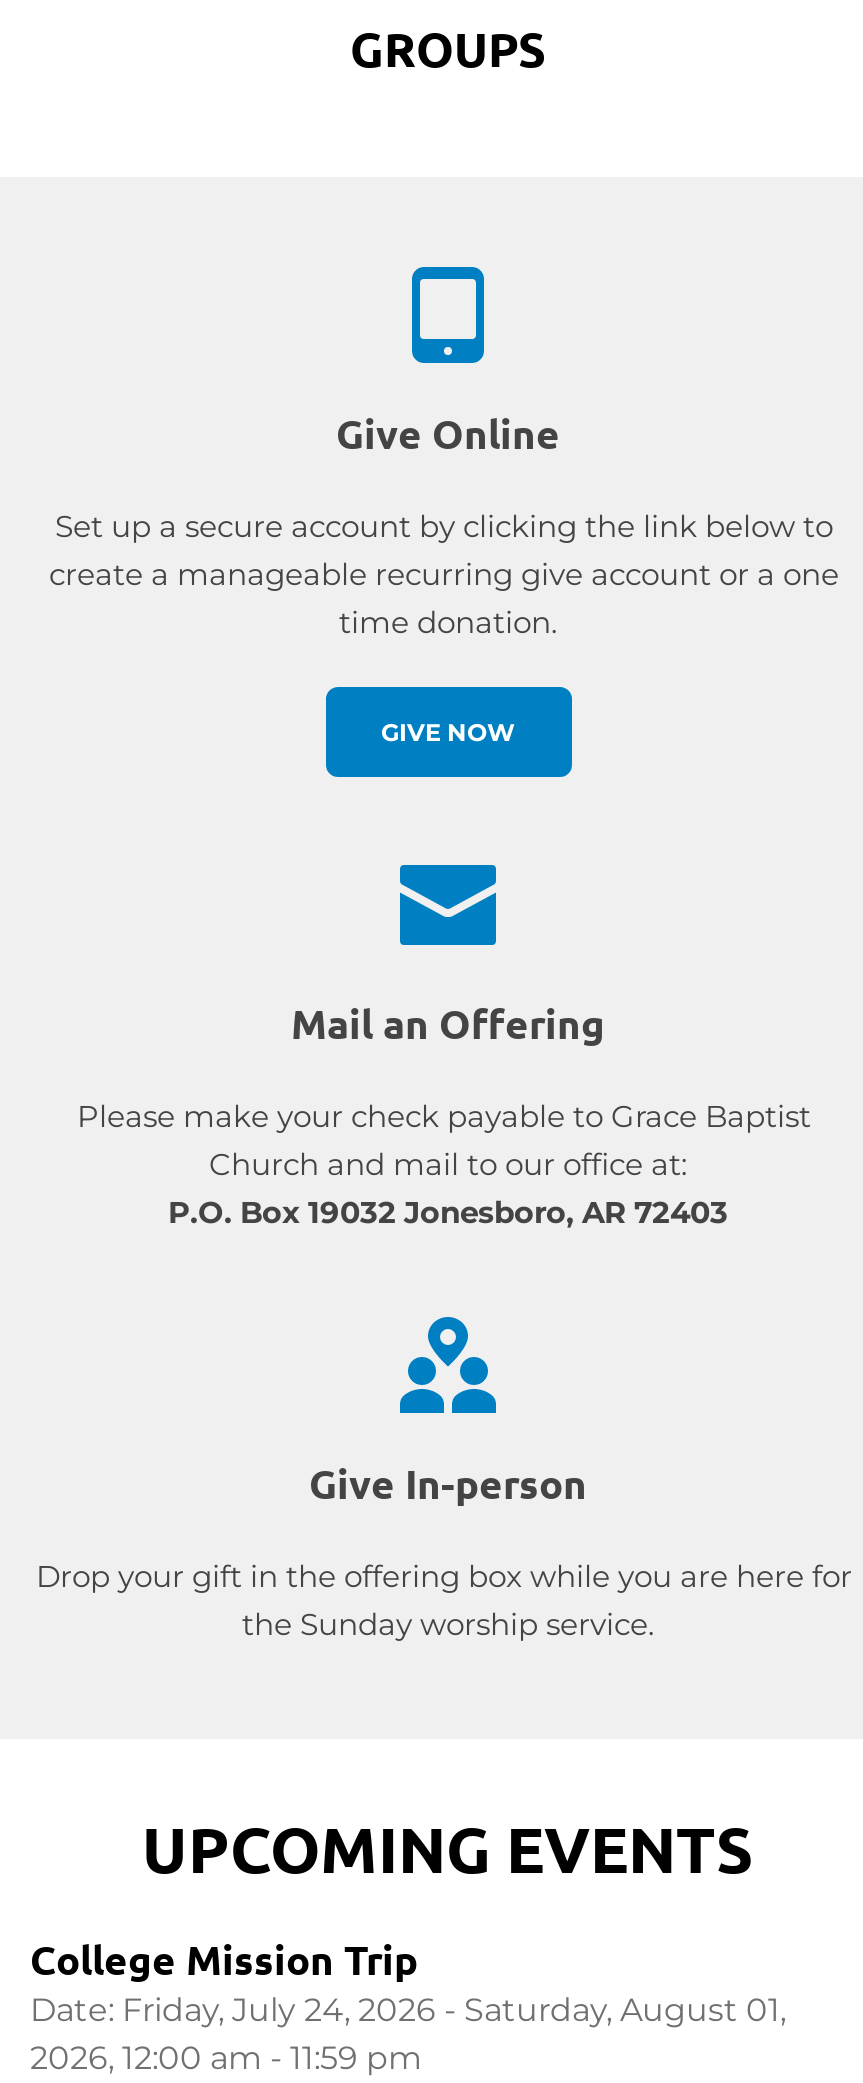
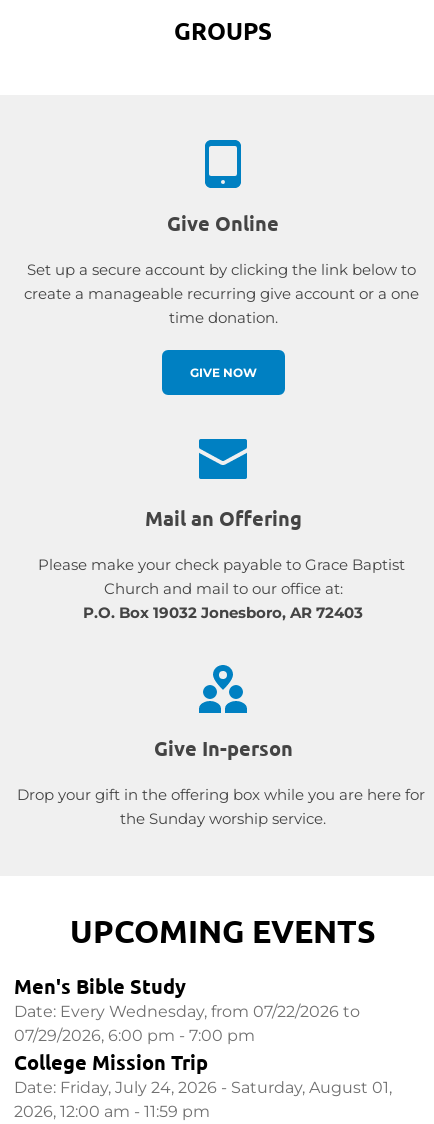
none -> [14,973,360,1045] Men's Bible Study | Date: Every Wednesday, from 07/22/2026 to | 07/29/2026, 6:00 pm - 7:00 pm

